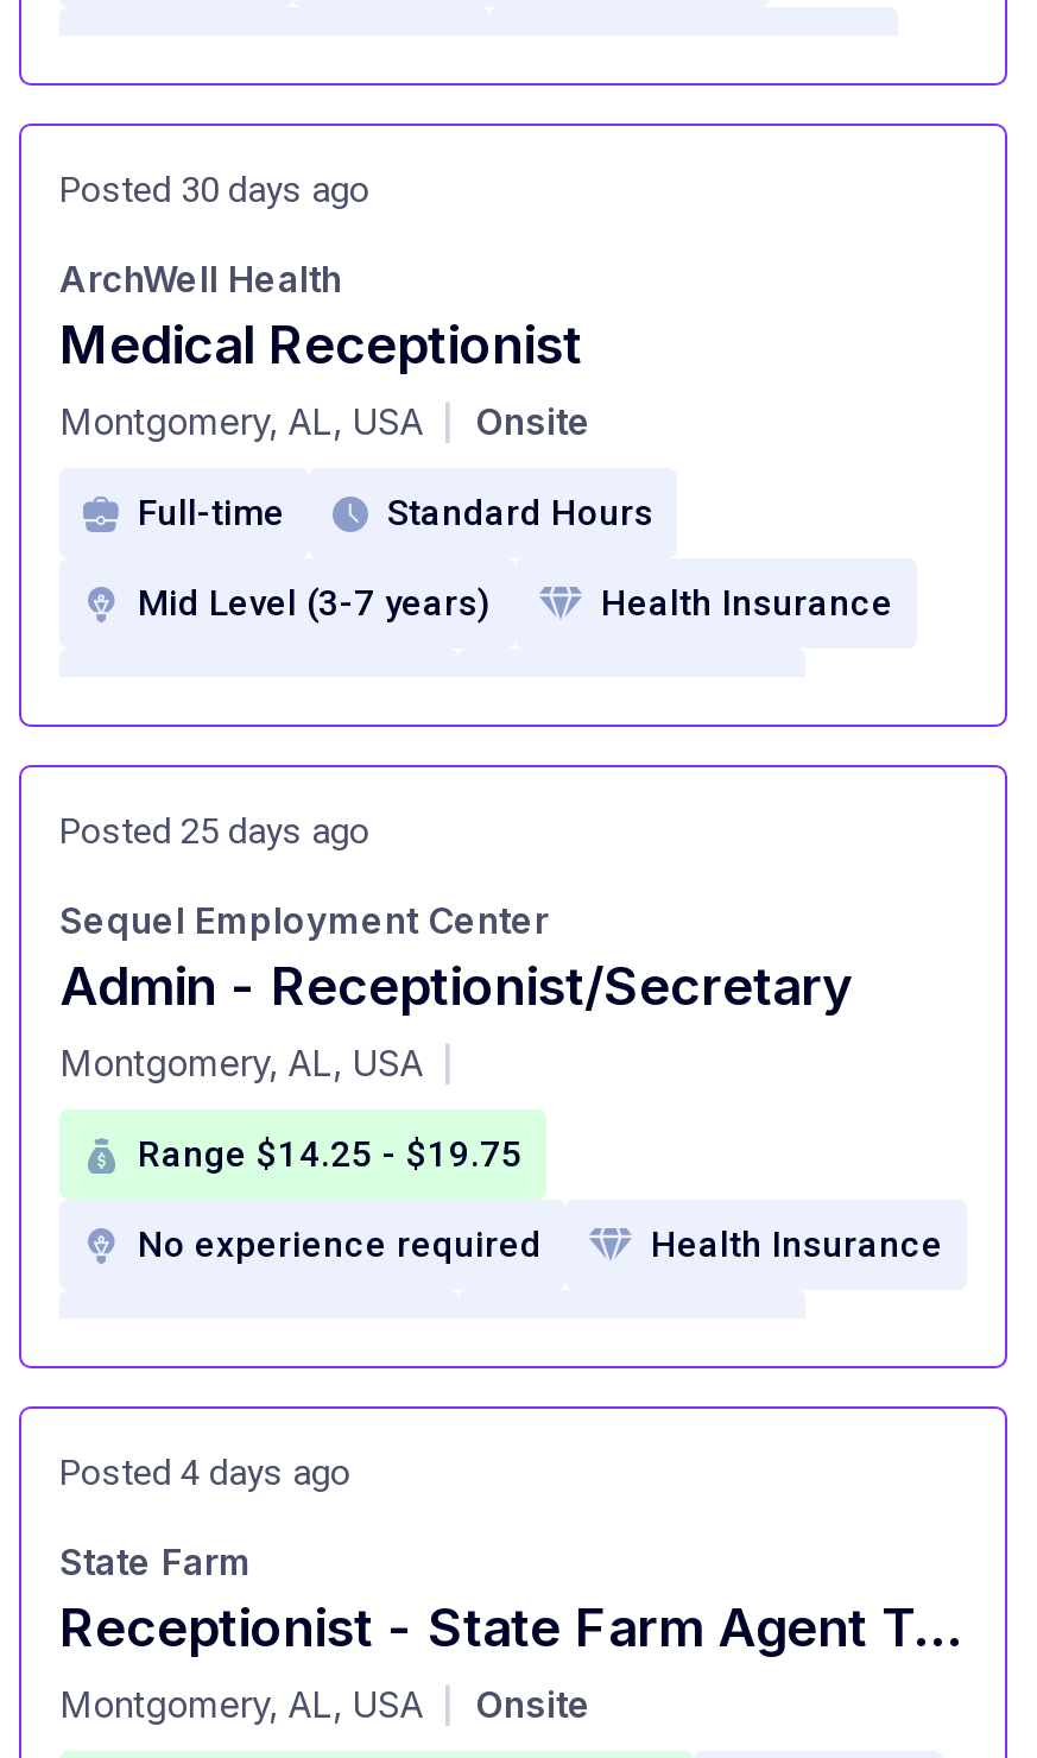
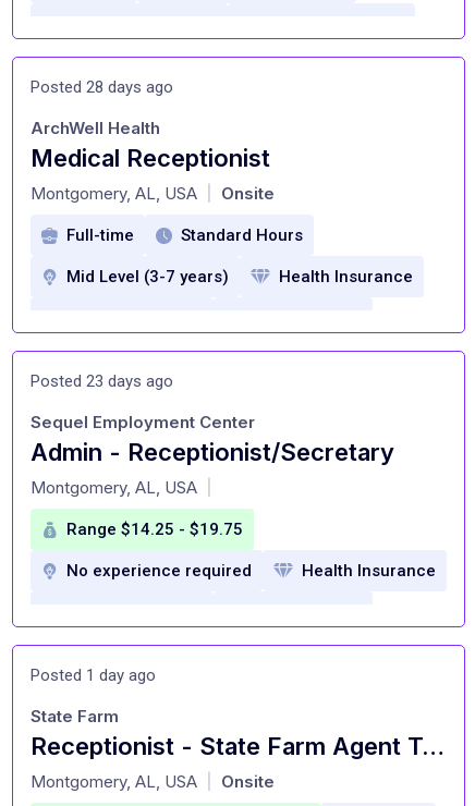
[59,169,371,211] Posted 30 days ago -> [31,77,173,97] Posted 28 days ago
[59,810,371,853] Posted 25 days ago -> [31,371,173,391] Posted 23 days ago
[59,1452,352,1494] Posted 4 days ago -> [31,665,156,685] Posted 1 day ago

